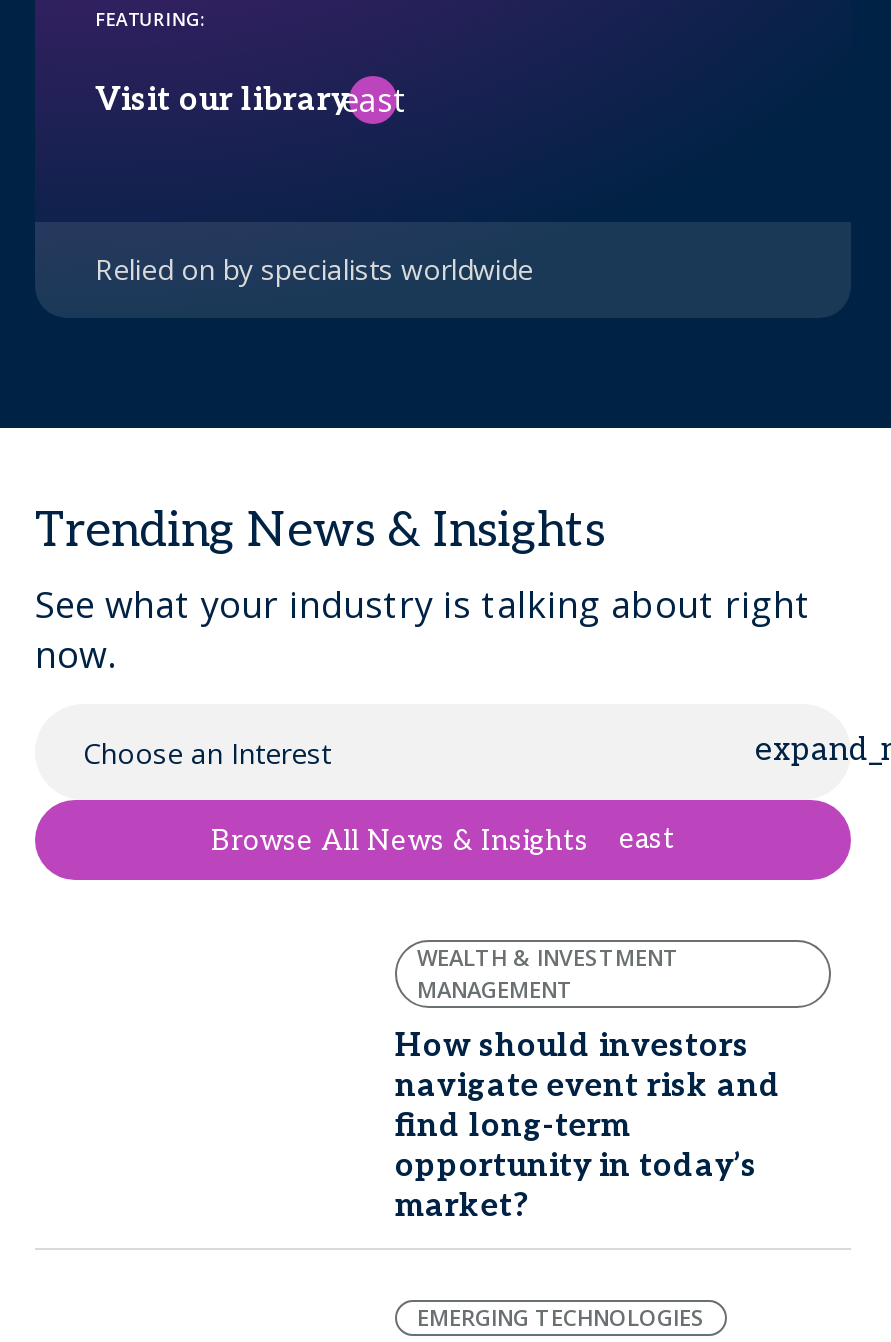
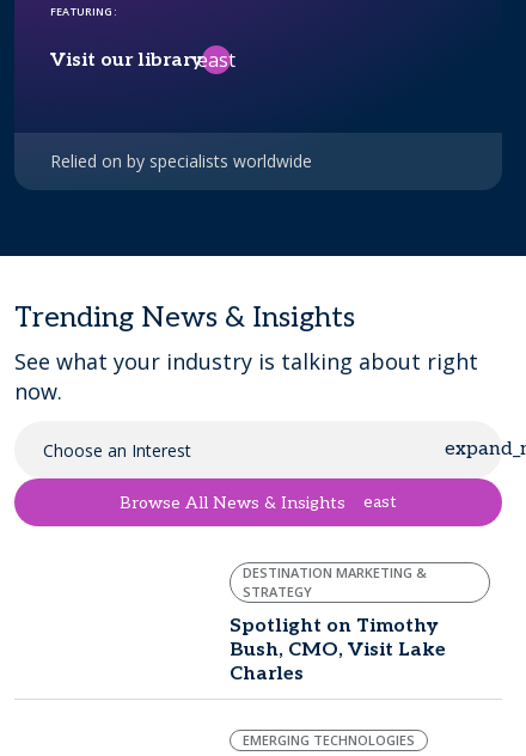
[417,941,679,1003] WEALTH & INVESTMENT | MANAGEMENT -> [243,563,427,600] DESTINATION MARKETING & | STRATEGY
[395,1027,781,1225] How should investors | navigate event risk and | find long-term | opportunity in today’s | market? -> [230,614,446,685] Spotlight on Timothy | Bush, CMO, Visit Lake | Charles

